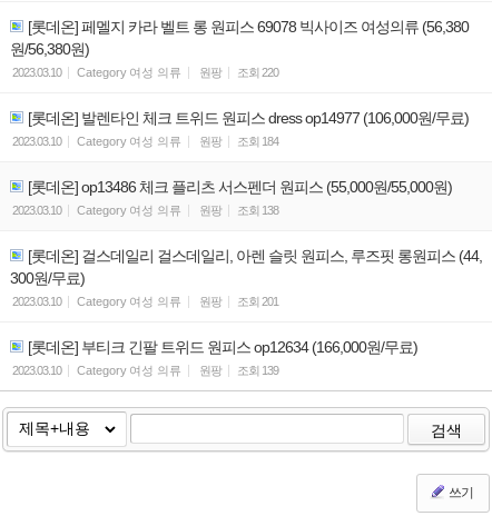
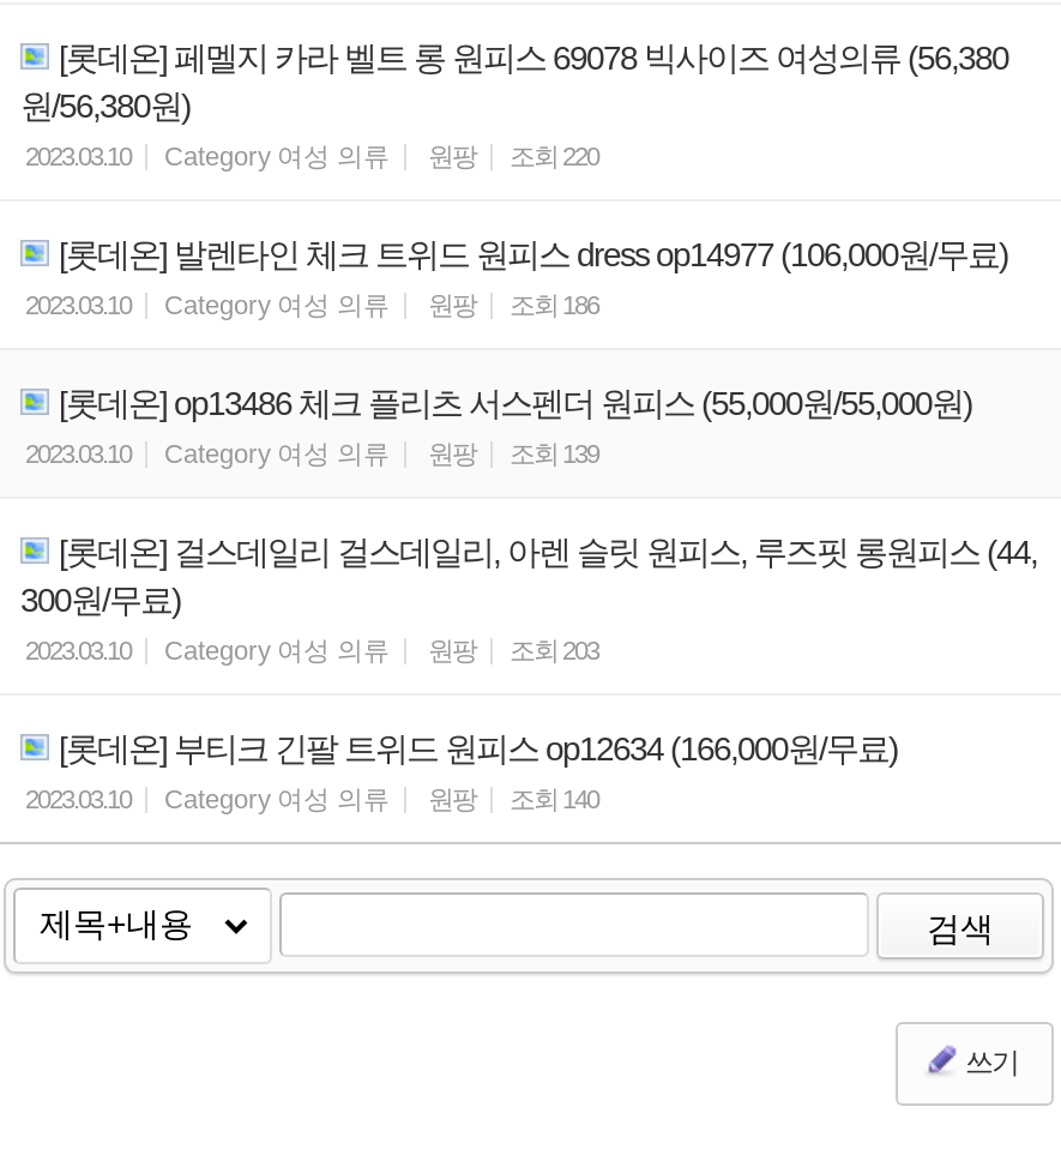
[12,134,278,148] 2023.03.10 Category 여성 의류 원팡 조회 184 -> [25,290,598,319] 2023.03.10 Category 여성 의류 원팡 조회 186
[12,203,278,217] 2023.03.10 Category 여성 의류 원팡 조회 138 -> [25,438,598,467] 2023.03.10 Category 여성 의류 원팡 조회 139
[12,294,278,308] 2023.03.10 Category 여성 의류 원팡 조회 201 -> [25,635,598,664] 2023.03.10 Category 여성 의류 원팡 조회 203
[12,363,278,377] 2023.03.10 Category 여성 의류 원팡 조회 139 -> [25,784,598,813] 2023.03.10 Category 여성 의류 원팡 조회 140

